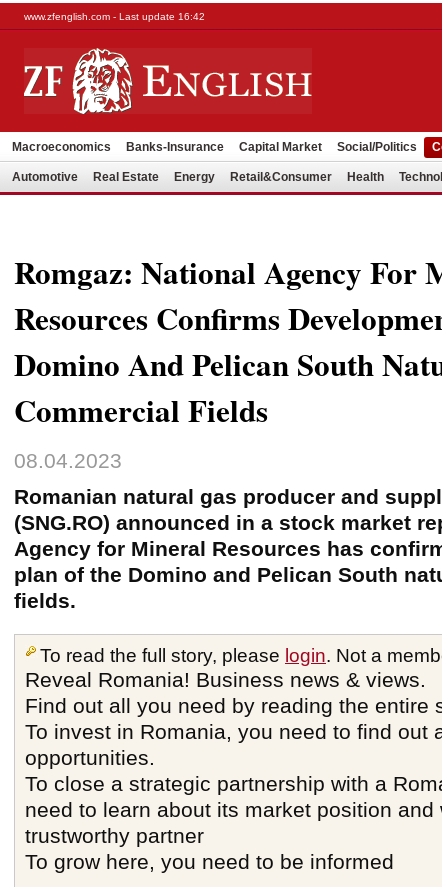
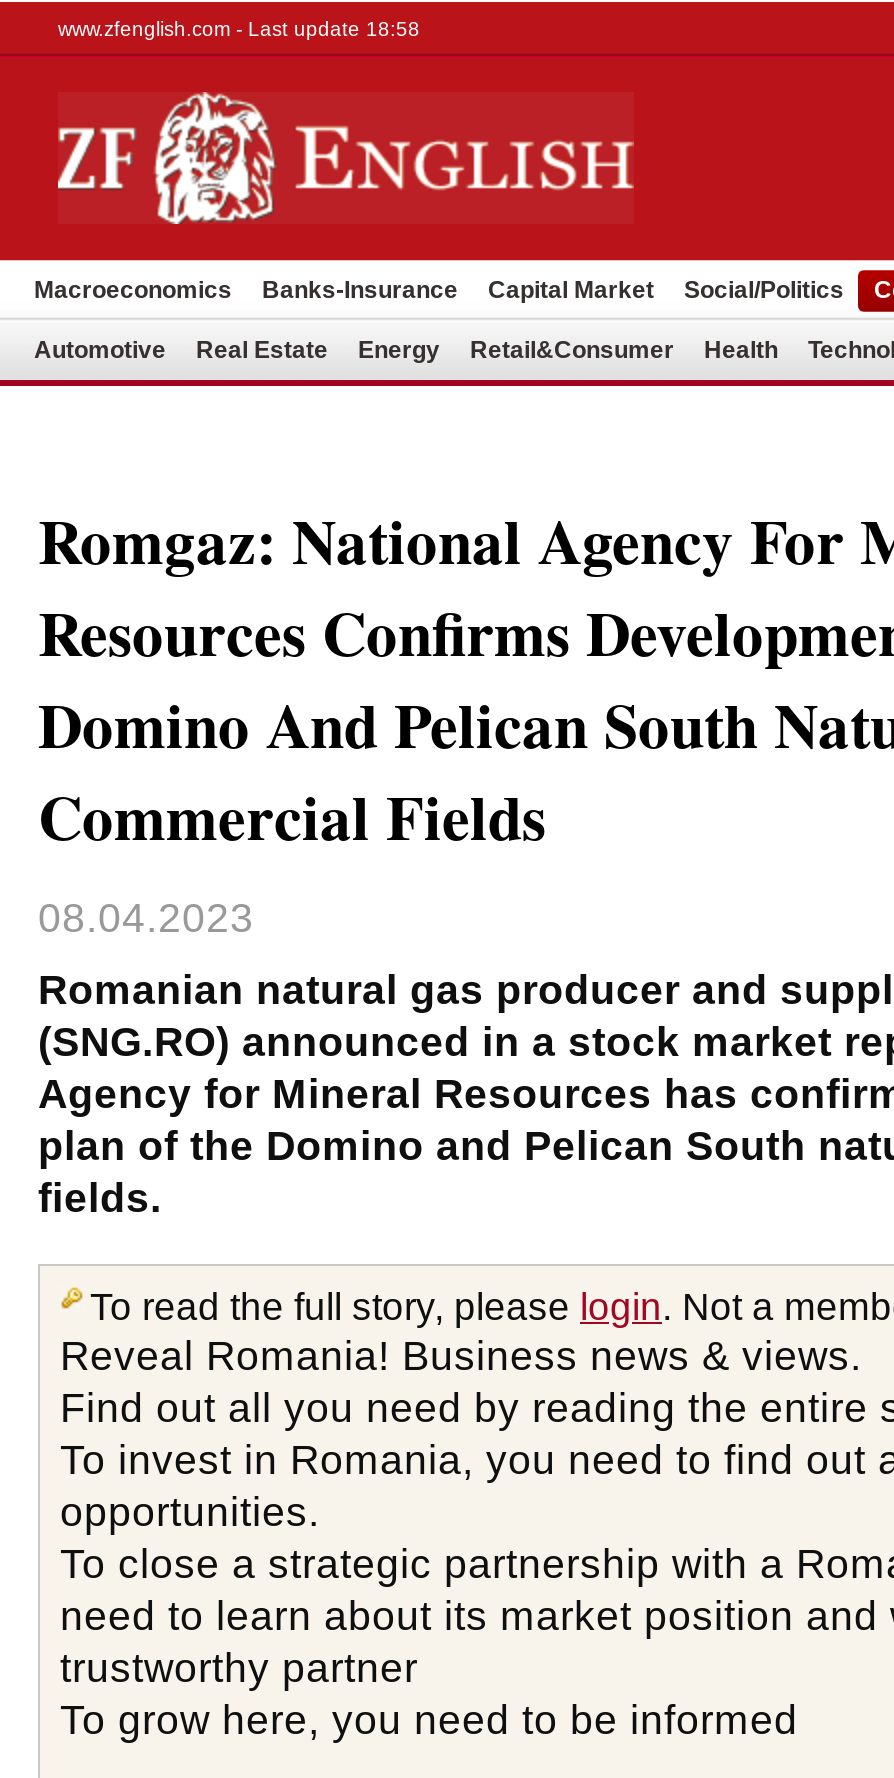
[24,11,205,22] www.zfenglish.com - Last update 16:42 -> [58,18,420,40] www.zfenglish.com - Last update 18:58

